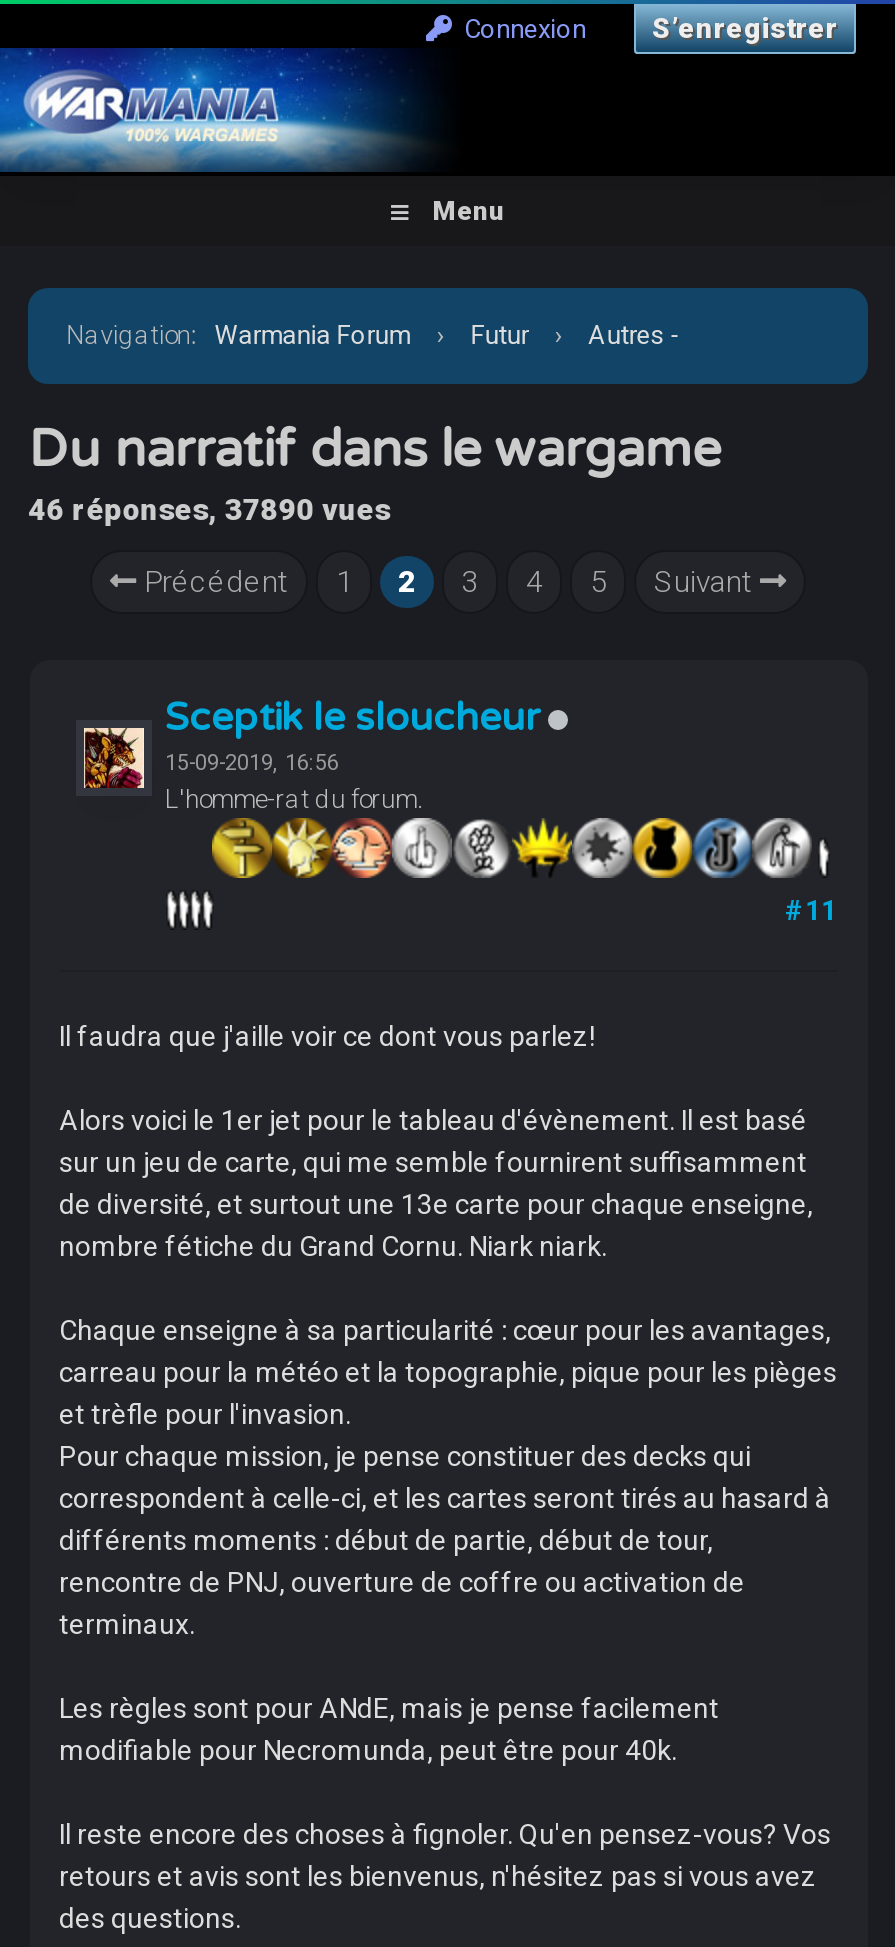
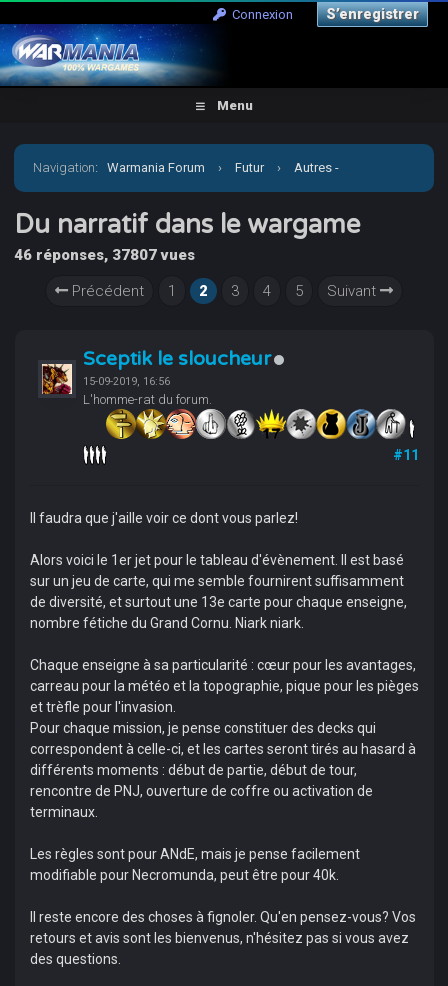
[29,492,391,528] 46 réponses, 37890 vues -> [14,246,195,264] 46 réponses, 37807 vues

